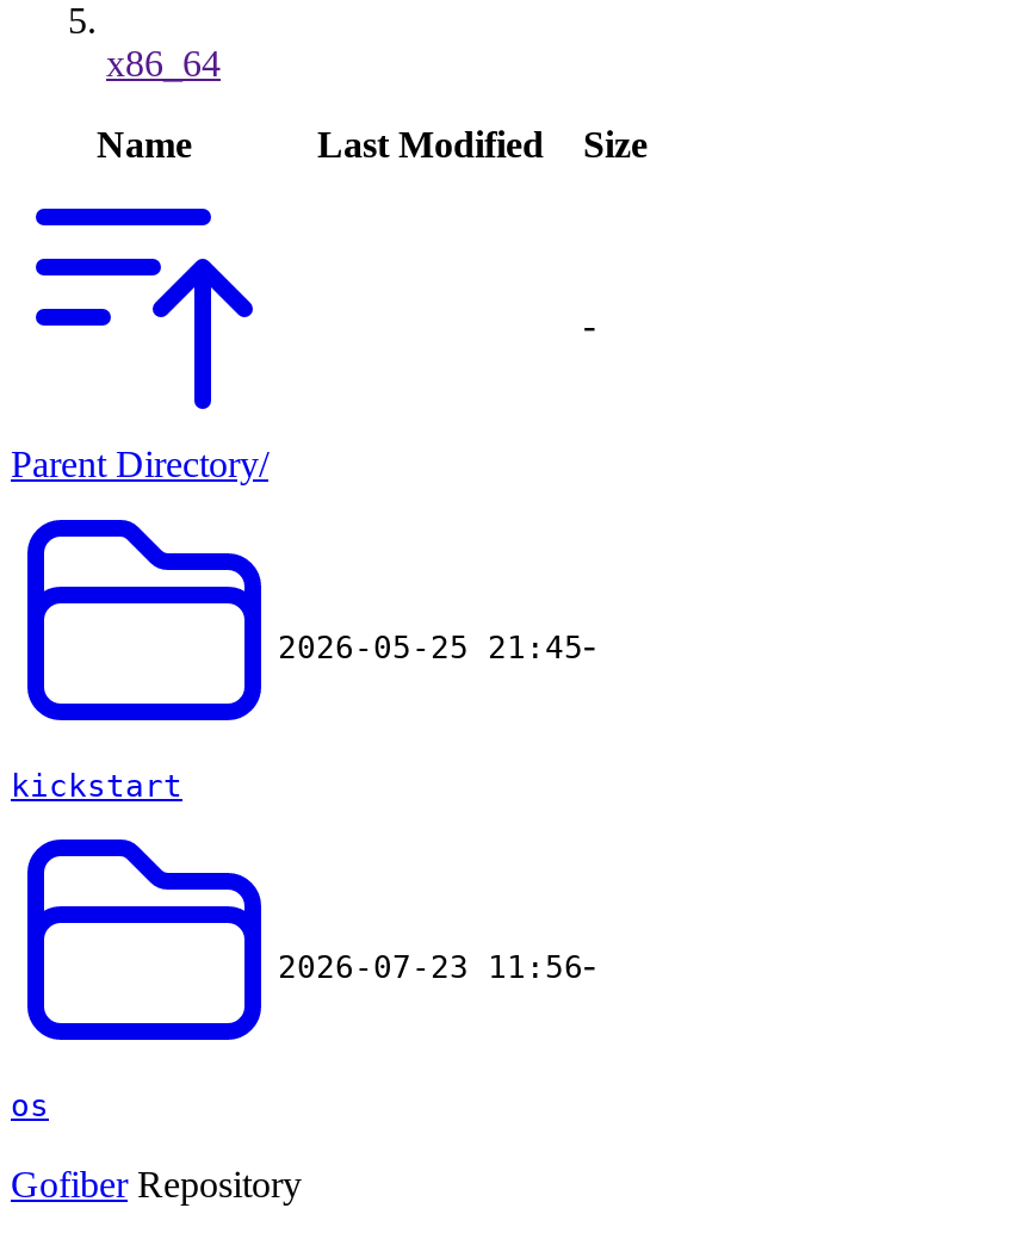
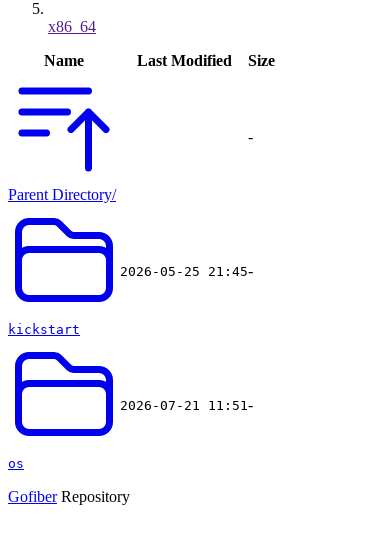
[278,944,614,985] 2026-07-23 11:56- -> [120,396,261,413] 2026-07-21 11:51-

